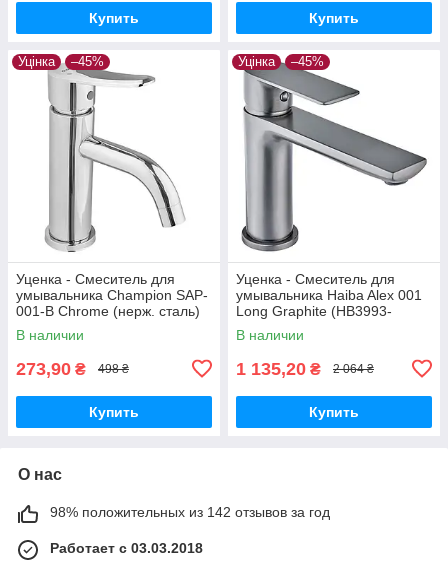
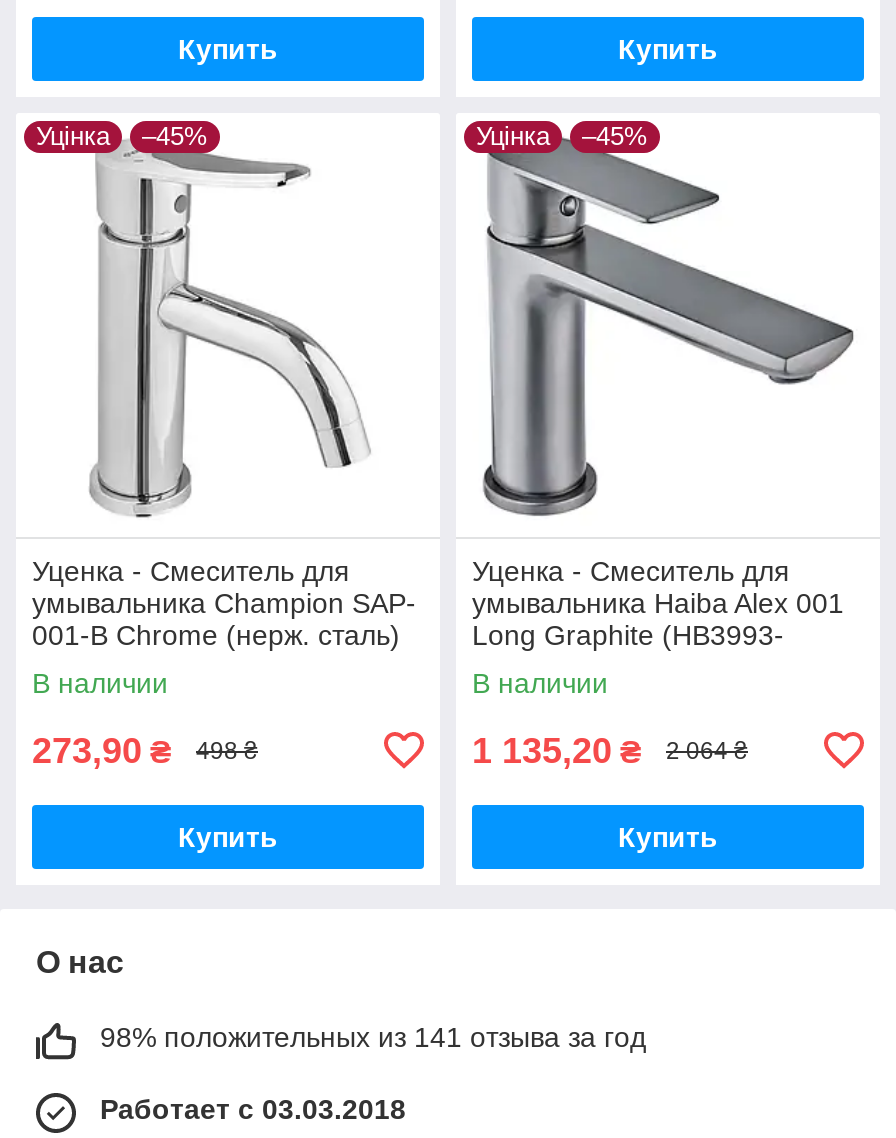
[50,504,330,520] 98% положительных из 142 отзывов за год -> [100,1021,646,1053] 98% положительных из 141 отзыва за год

